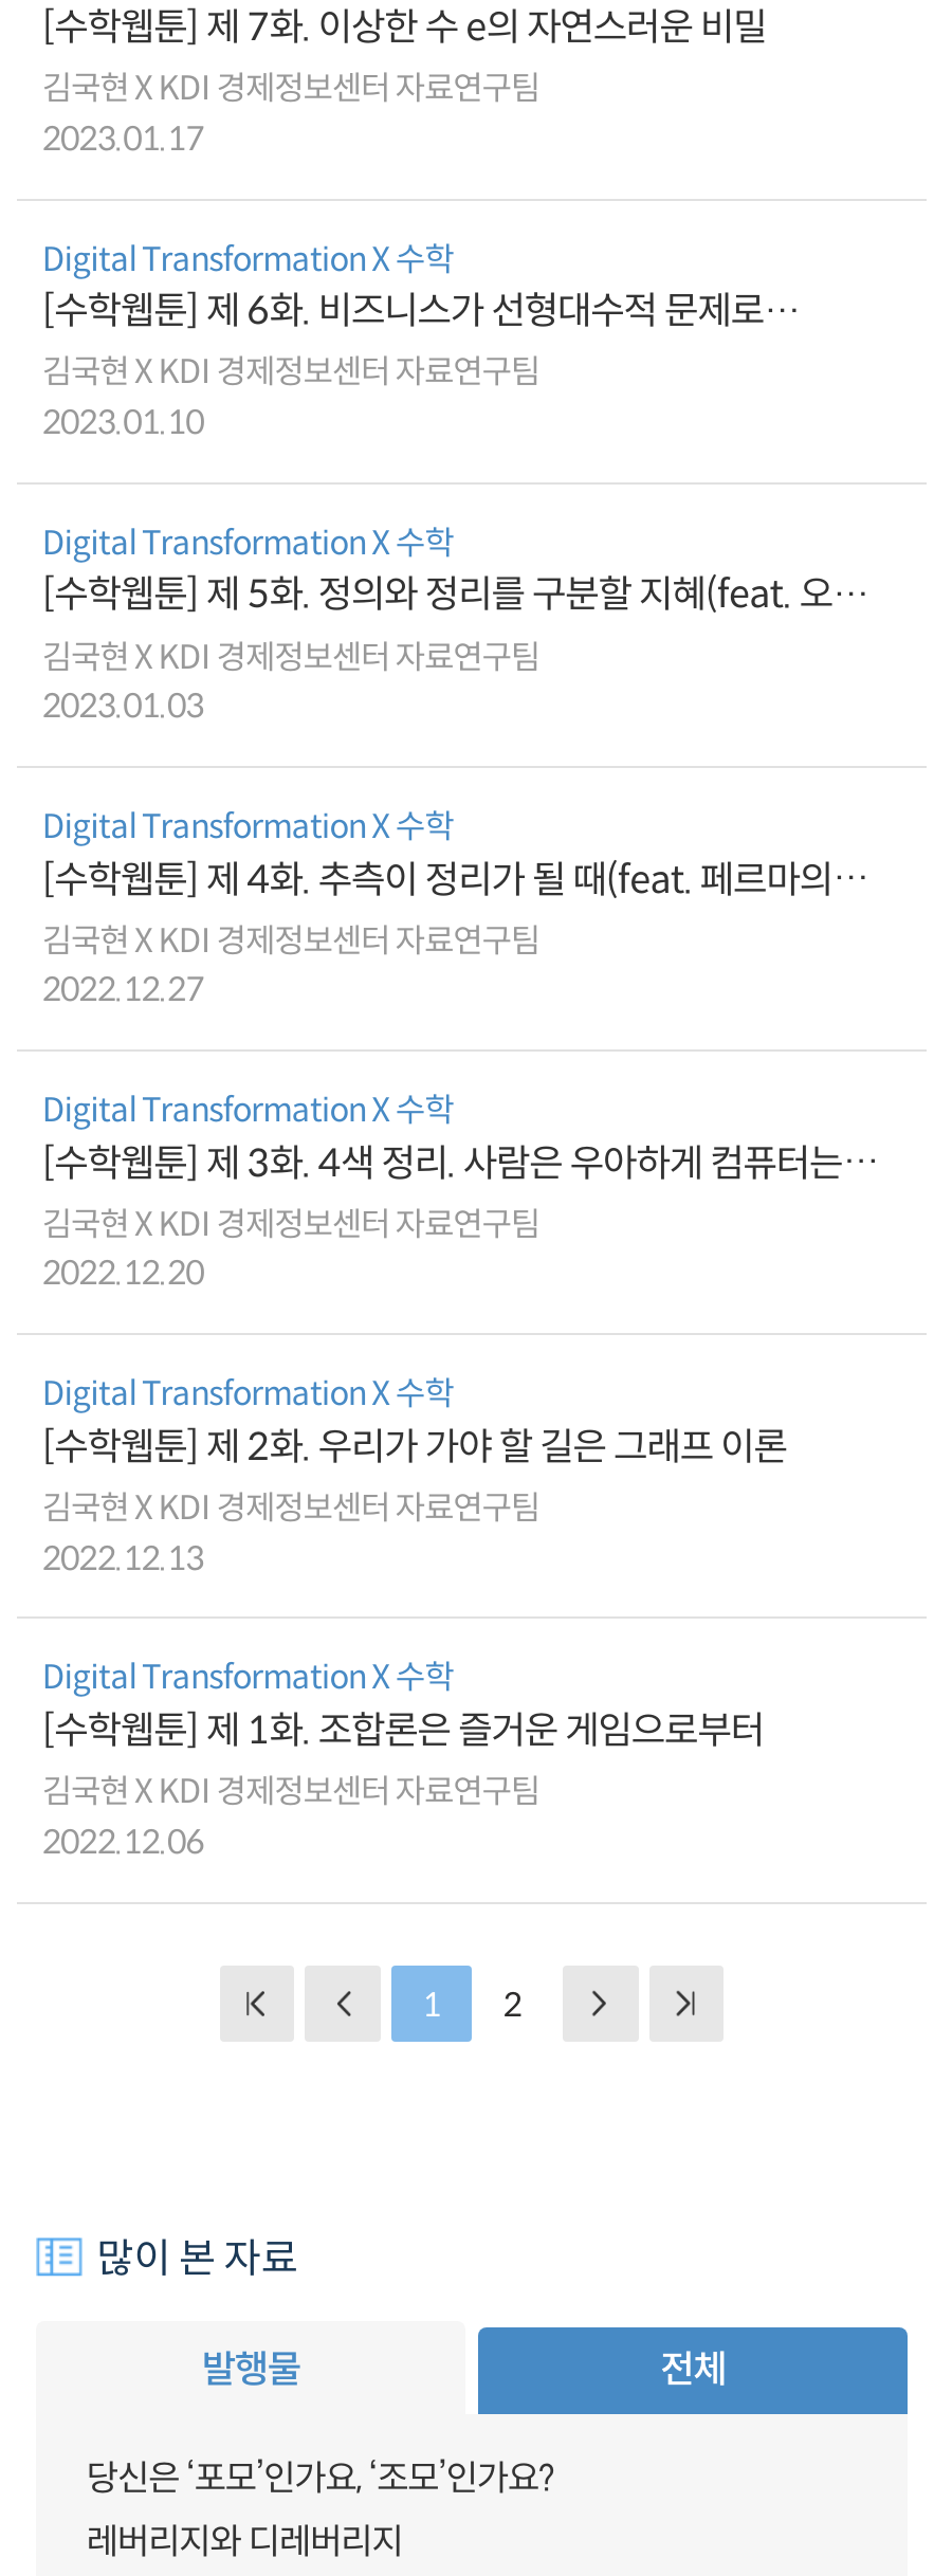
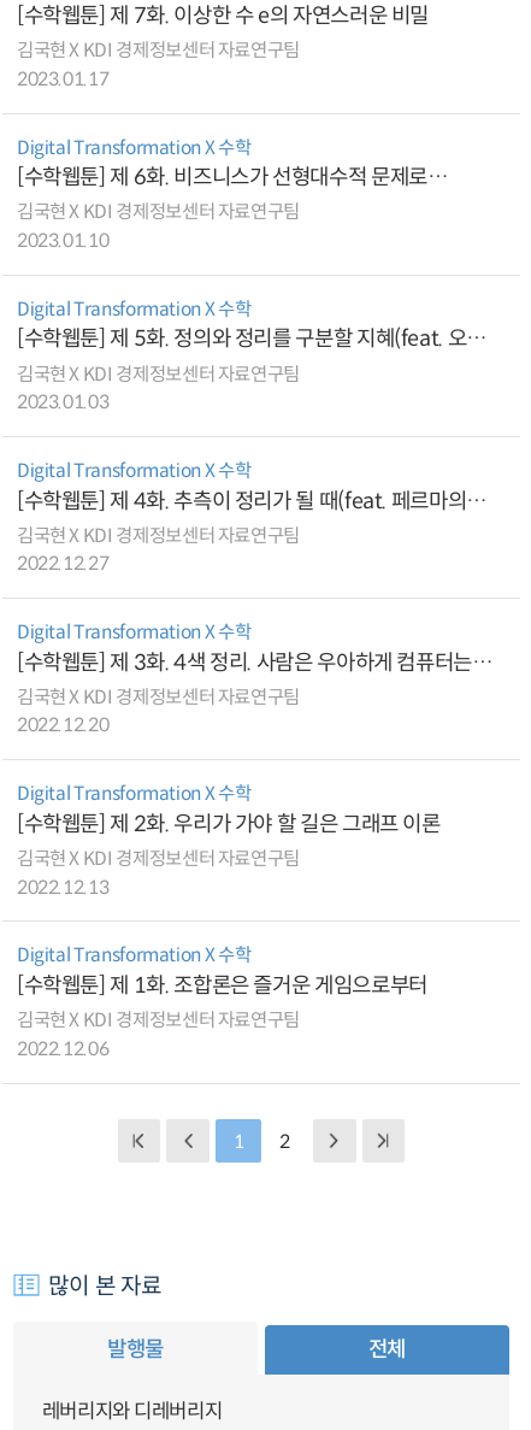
[86,2456,554,2501] 당신은 ‘포모’인가요, ‘조모’인가요? -> none

